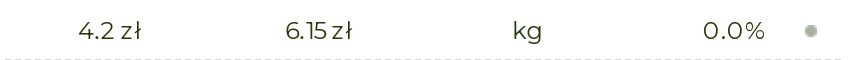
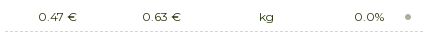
[79,14,351,44] 4.2 zł | 6.15 zł -> [38,9,181,24] 0.47 € | 0.63 €

